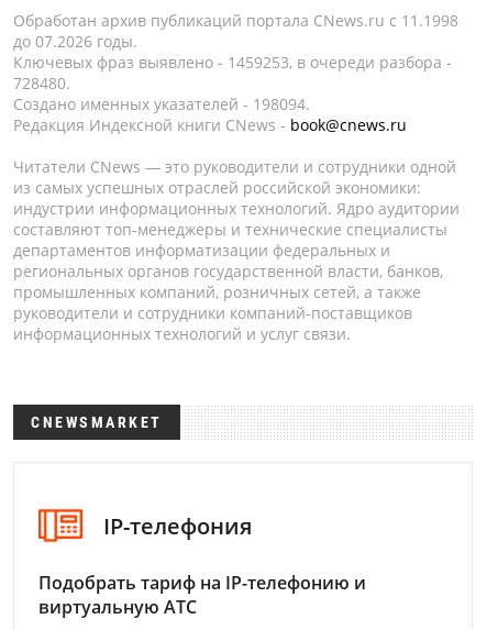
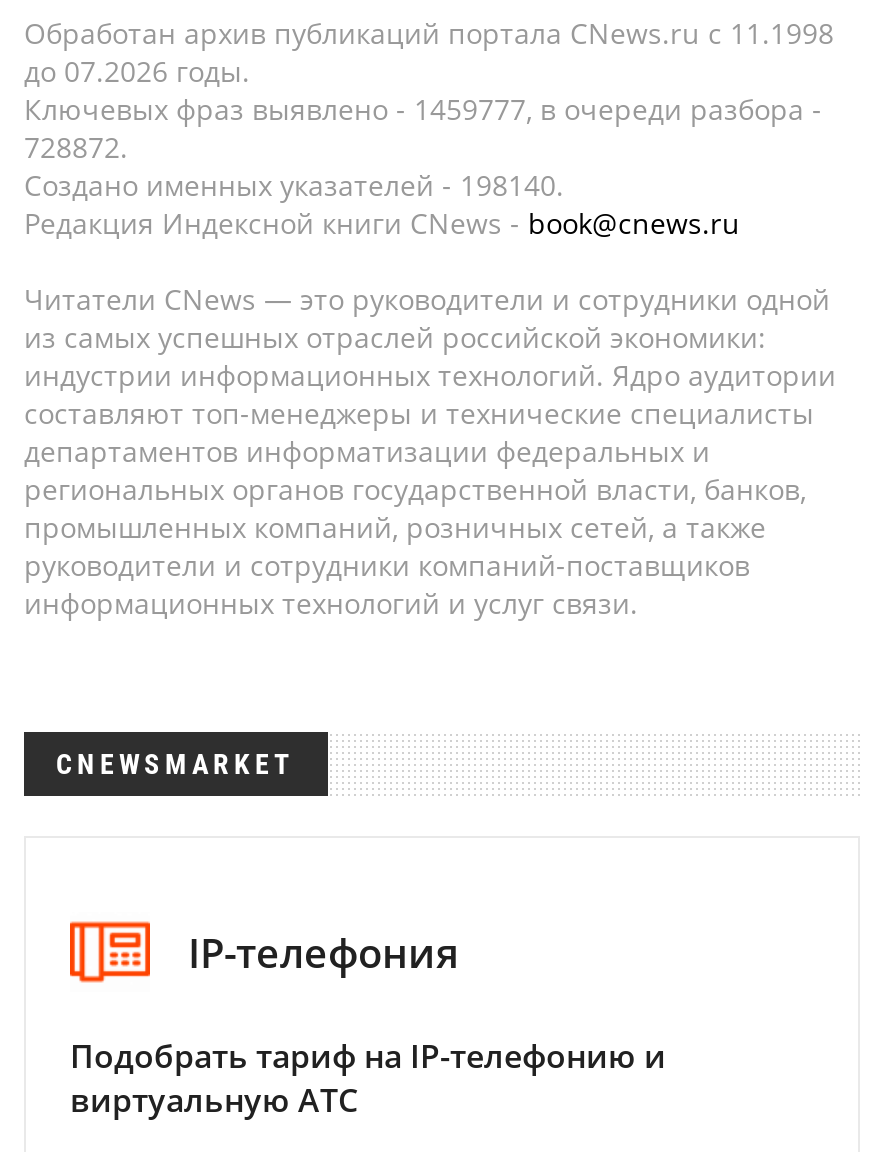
[13,52,452,73] Ключевых фраз выявлено - 1459253, в очереди разбора - -> [24,90,822,128] Ключевых фраз выявлено - 1459777, в очереди разбора -
[13,73,70,93] 728480. -> [24,128,128,166] 728872.
[13,93,310,114] Создано именных указателей - 198094. -> [24,166,564,204] Создано именных указателей - 198140.

